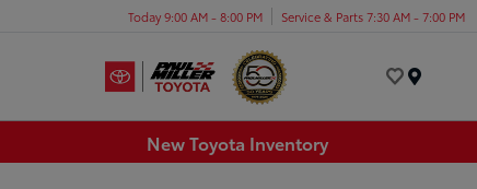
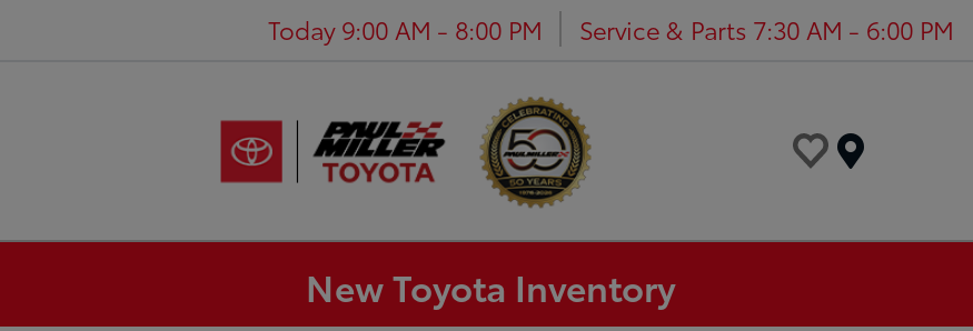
[281,7,465,25] Service & Parts 7:30 AM - 7:00 PM -> [579,10,953,46] Service & Parts 7:30 AM - 6:00 PM

